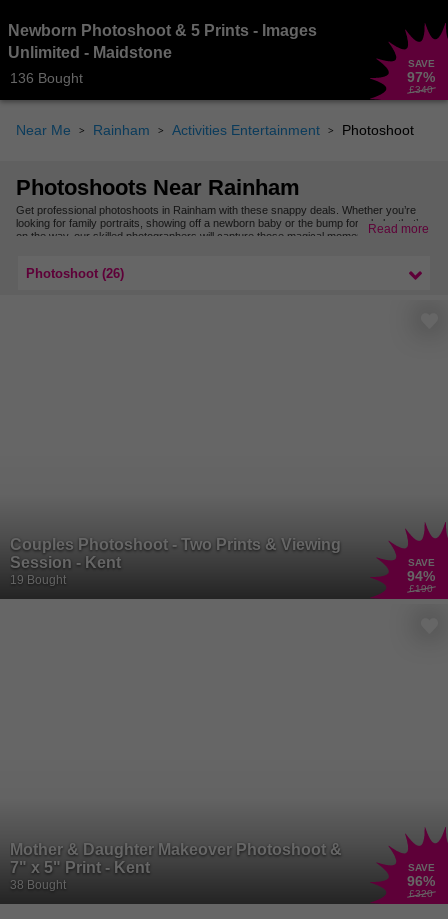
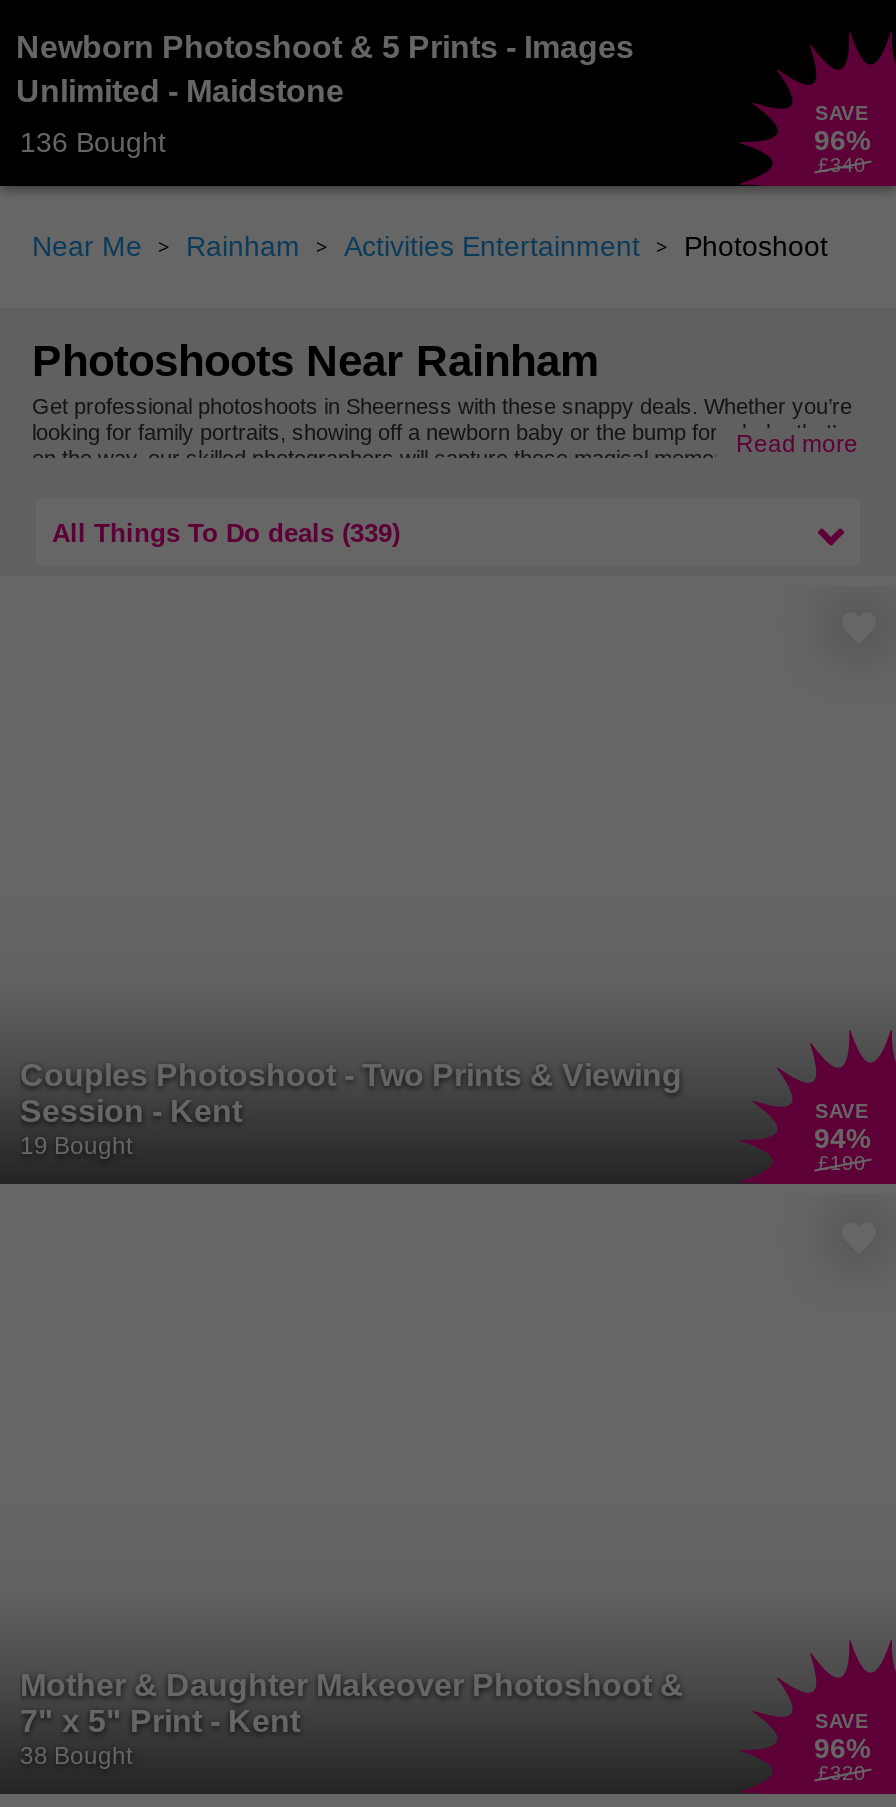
[407,69,435,85] 97% -> [814,123,870,155] 96%
[16,204,416,216] Get professional photoshoots in Rainham with these snappy deals. Whether you’re -> [32,393,852,417] Get professional photoshoots in Sheerness with these snappy deals. Whether you’re
[26,266,124,281] Photoshoot (26) -> [52,517,400,547] All Things To Do deals (339)

